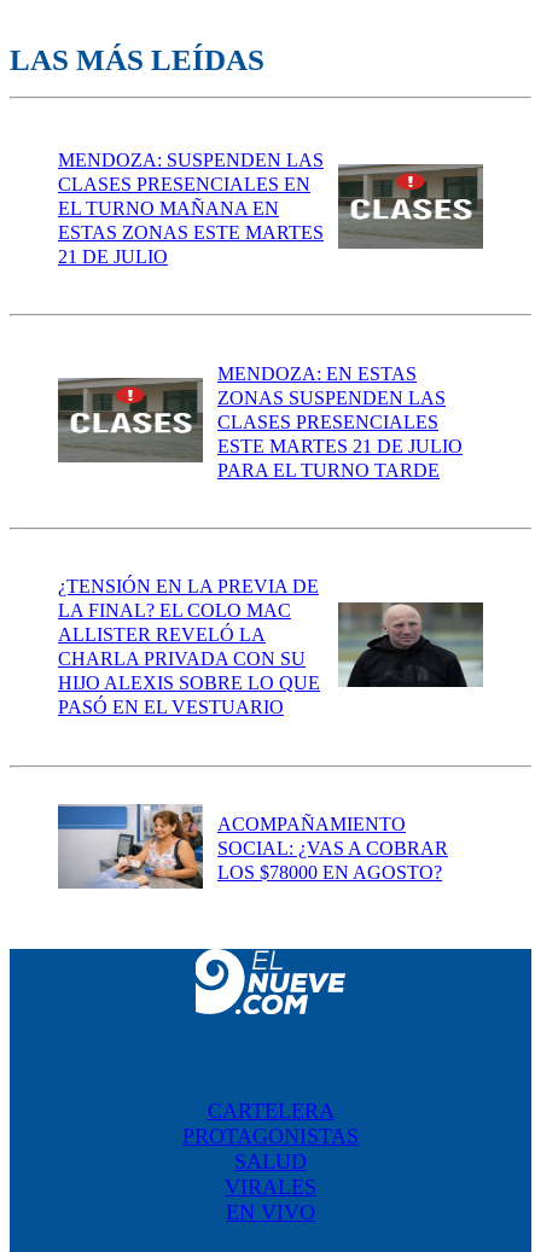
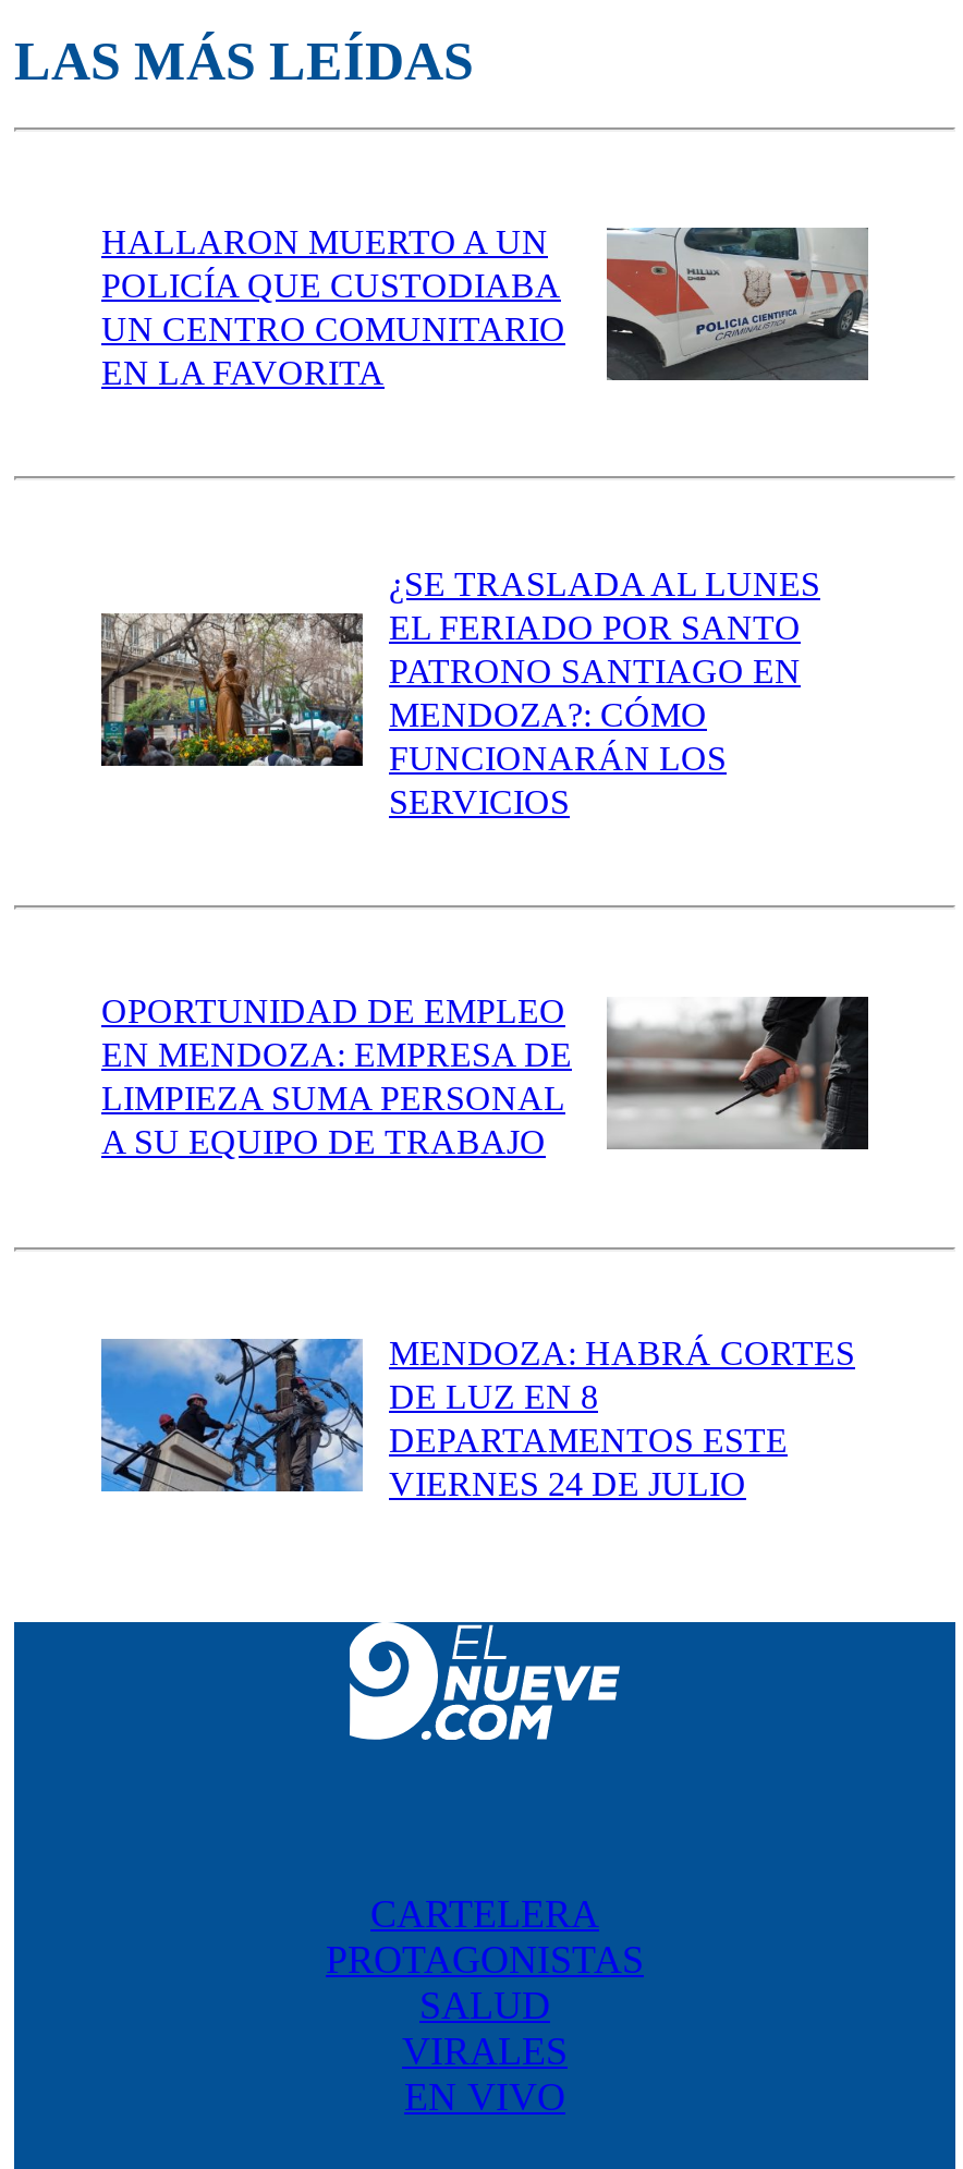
[58,150,483,267] [image] | MENDOZA: SUSPENDEN LAS | CLASES PRESENCIALES EN | EL TURNO MAÑANA EN | ESTAS ZONAS ESTE MARTES | 21 DE JULIO -> [101,224,868,392] [image] | HALLARON MUERTO A UN | POLICÍA QUE CUSTODIABA | UN CENTRO COMUNITARIO | EN LA FAVORITA
[58,363,463,480] [image] | MENDOZA: EN ESTAS | ZONAS SUSPENDEN LAS | CLASES PRESENCIALES | ESTE MARTES 21 DE JULIO | PARA EL TURNO TARDE -> [101,565,820,820] [image] | ¿SE TRASLADA AL LUNES | EL FERIADO POR SANTO | PATRONO SANTIAGO EN | MENDOZA?: CÓMO | FUNCIONARÁN LOS | SERVICIOS
[58,576,484,717] [image] | ¿TENSIÓN EN LA PREVIA DE | LA FINAL? EL COLO MAC | ALLISTER REVELÓ LA | CHARLA PRIVADA CON SU | HIJO ALEXIS SOBRE LO QUE | PASÓ EN EL VESTUARIO -> [101,993,868,1161] [image] | OPORTUNIDAD DE EMPLEO | EN MENDOZA: EMPRESA DE | LIMPIEZA SUMA PERSONAL | A SU EQUIPO DE TRABAJO
[57,792,448,890] [image] | ACOMPAÑAMIENTO | SOCIAL: ¿VAS A COBRAR | LOS $78000 EN AGOSTO? -> [99,1334,855,1513] [image] | MENDOZA: HABRÁ CORTES | DE LUZ EN 8 | DEPARTAMENTOS ESTE | VIERNES 24 DE JULIO

